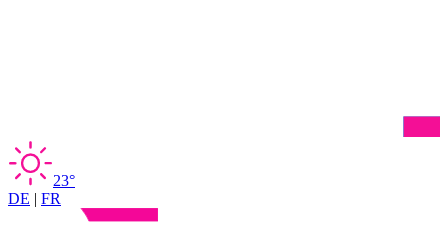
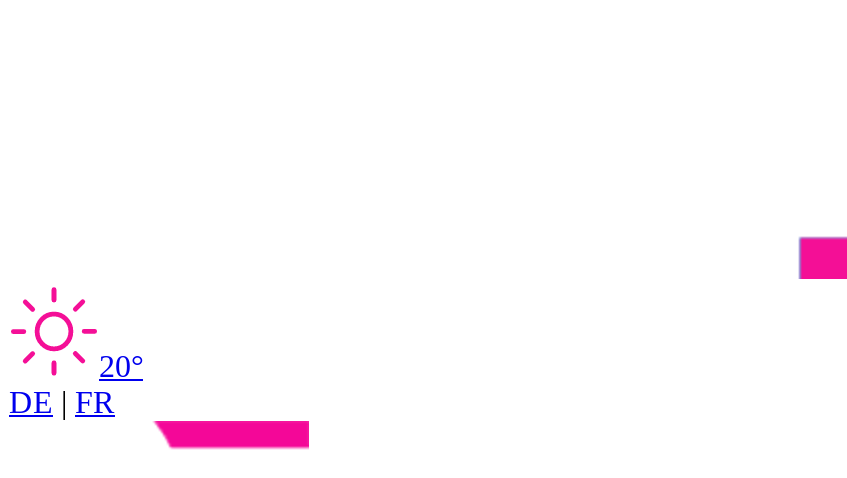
[53,172,75,189] 23° -> [99,349,143,383] 20°

